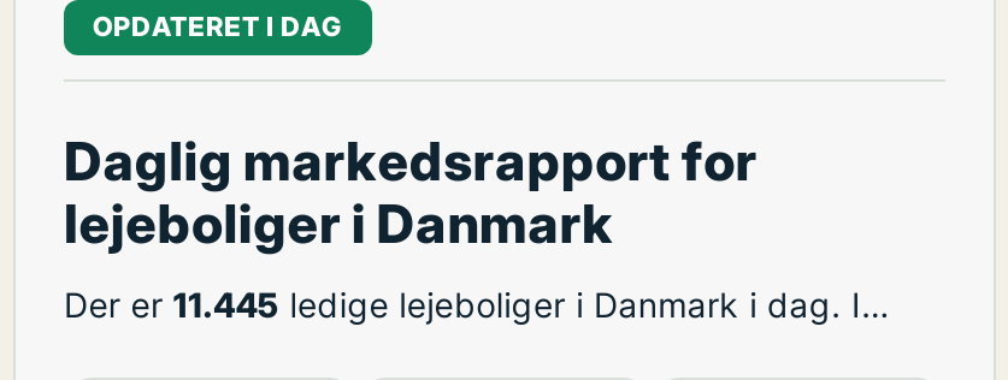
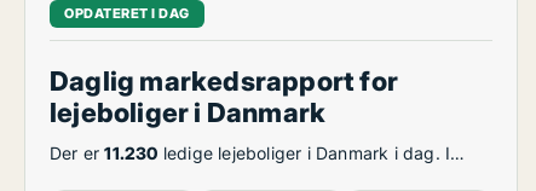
[64,284,862,325] Der er 11.445 ledige lejeboliger i Danmark i dag. I -> [50,143,450,163] Der er 11.230 ledige lejeboliger i Danmark i dag. I

